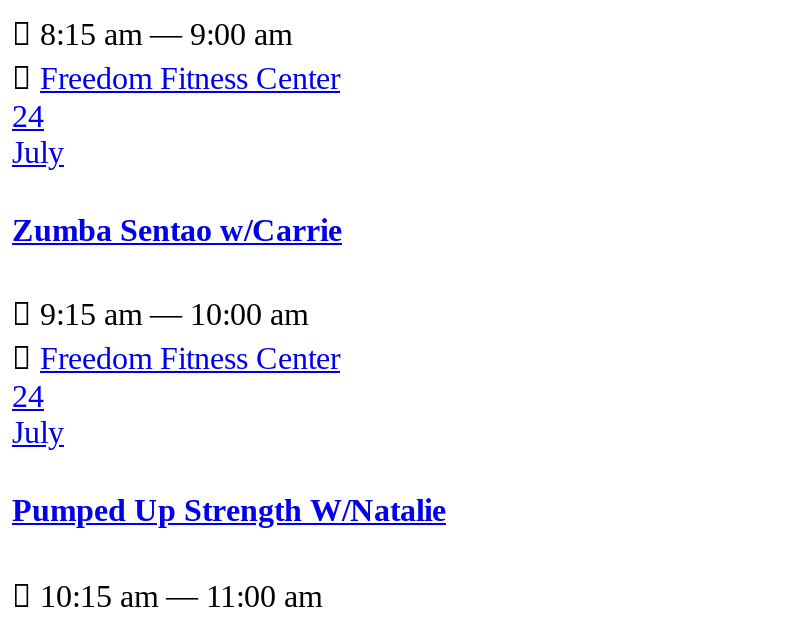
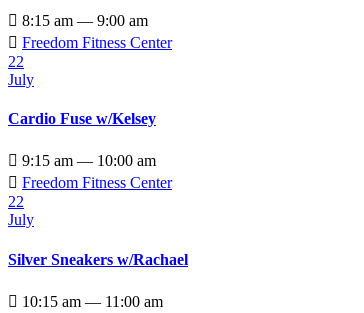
[12,98,44,132] 24 -> [8,53,24,70] 22
[12,212,342,246] Zumba Sentao w/Carrie -> [8,110,156,127] Cardio Fuse w/Kelsey
[12,379,44,413] 24 -> [8,193,24,210] 22
[12,493,446,527] Pumped Up Strength W/Natalie -> [8,251,188,268] Silver Sneakers w/Rachael

